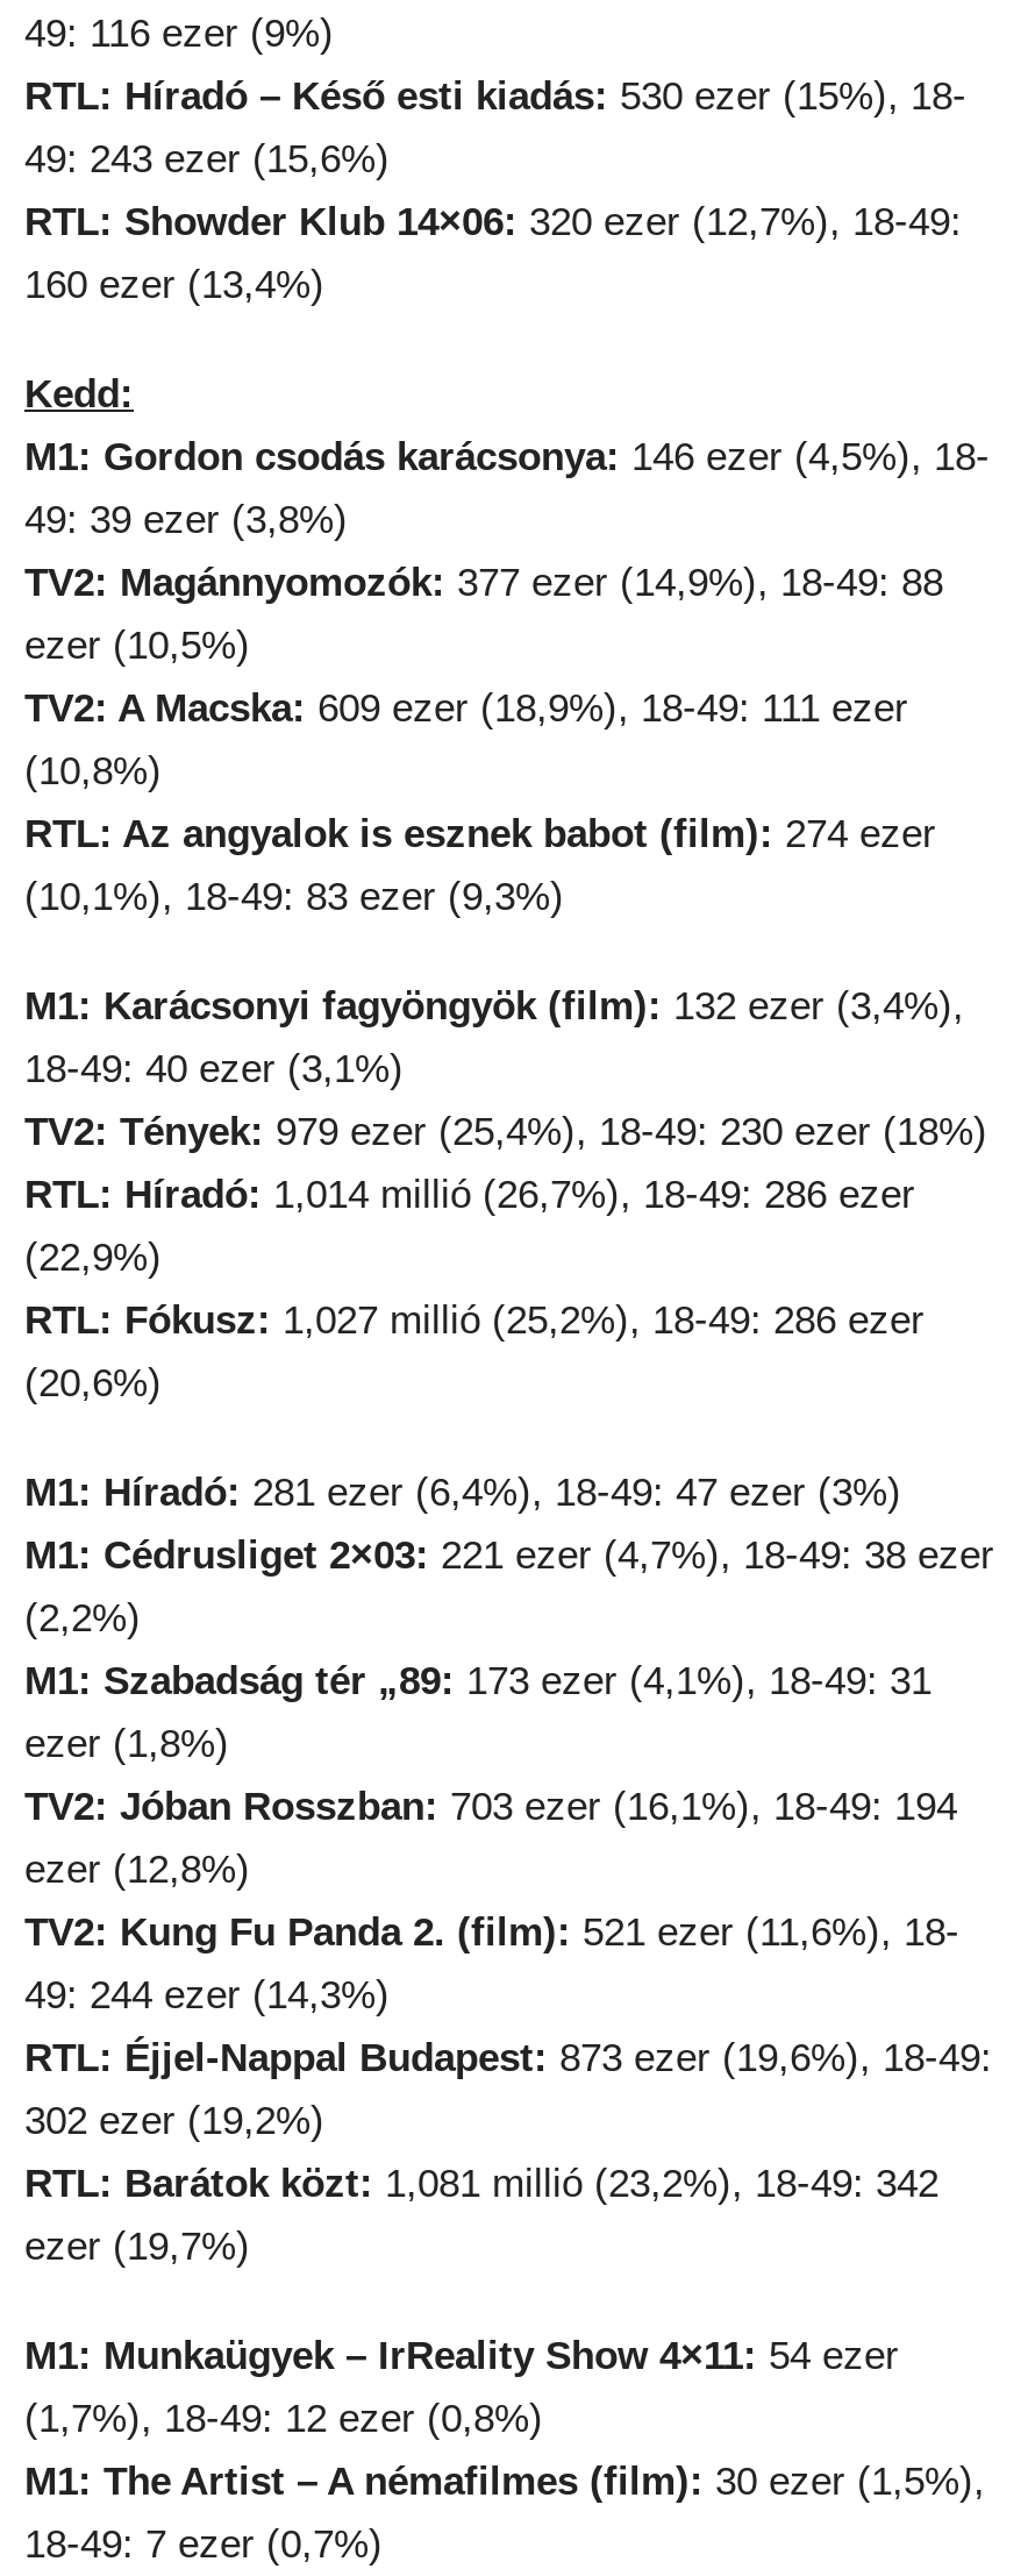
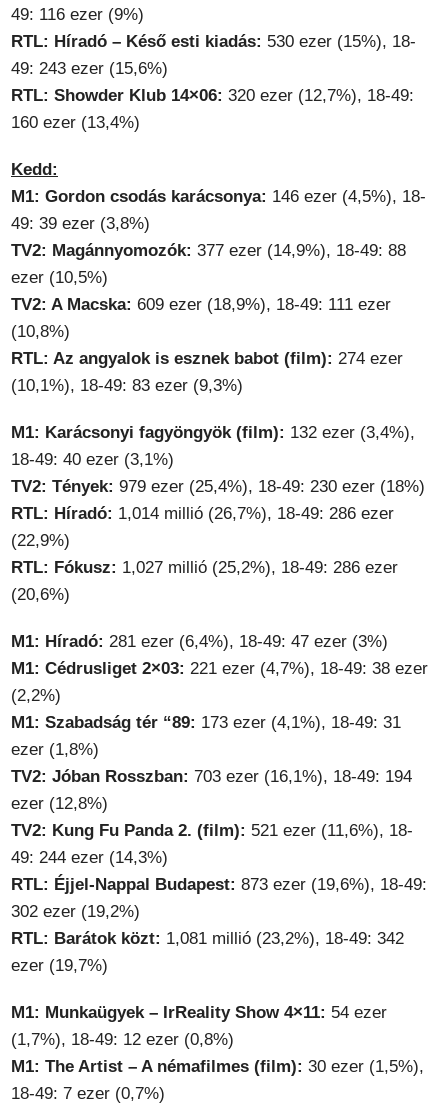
[24,1659,931,1703] M1: Szabadság tér „89: 173 ezer (4,1%), 18-49: 31 -> [11,713,401,732] M1: Szabadság tér “89: 173 ezer (4,1%), 18-49: 31

